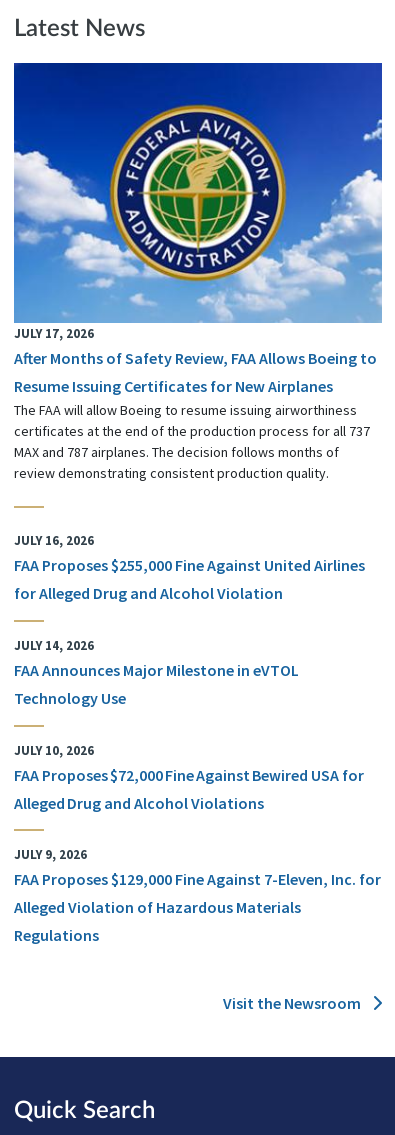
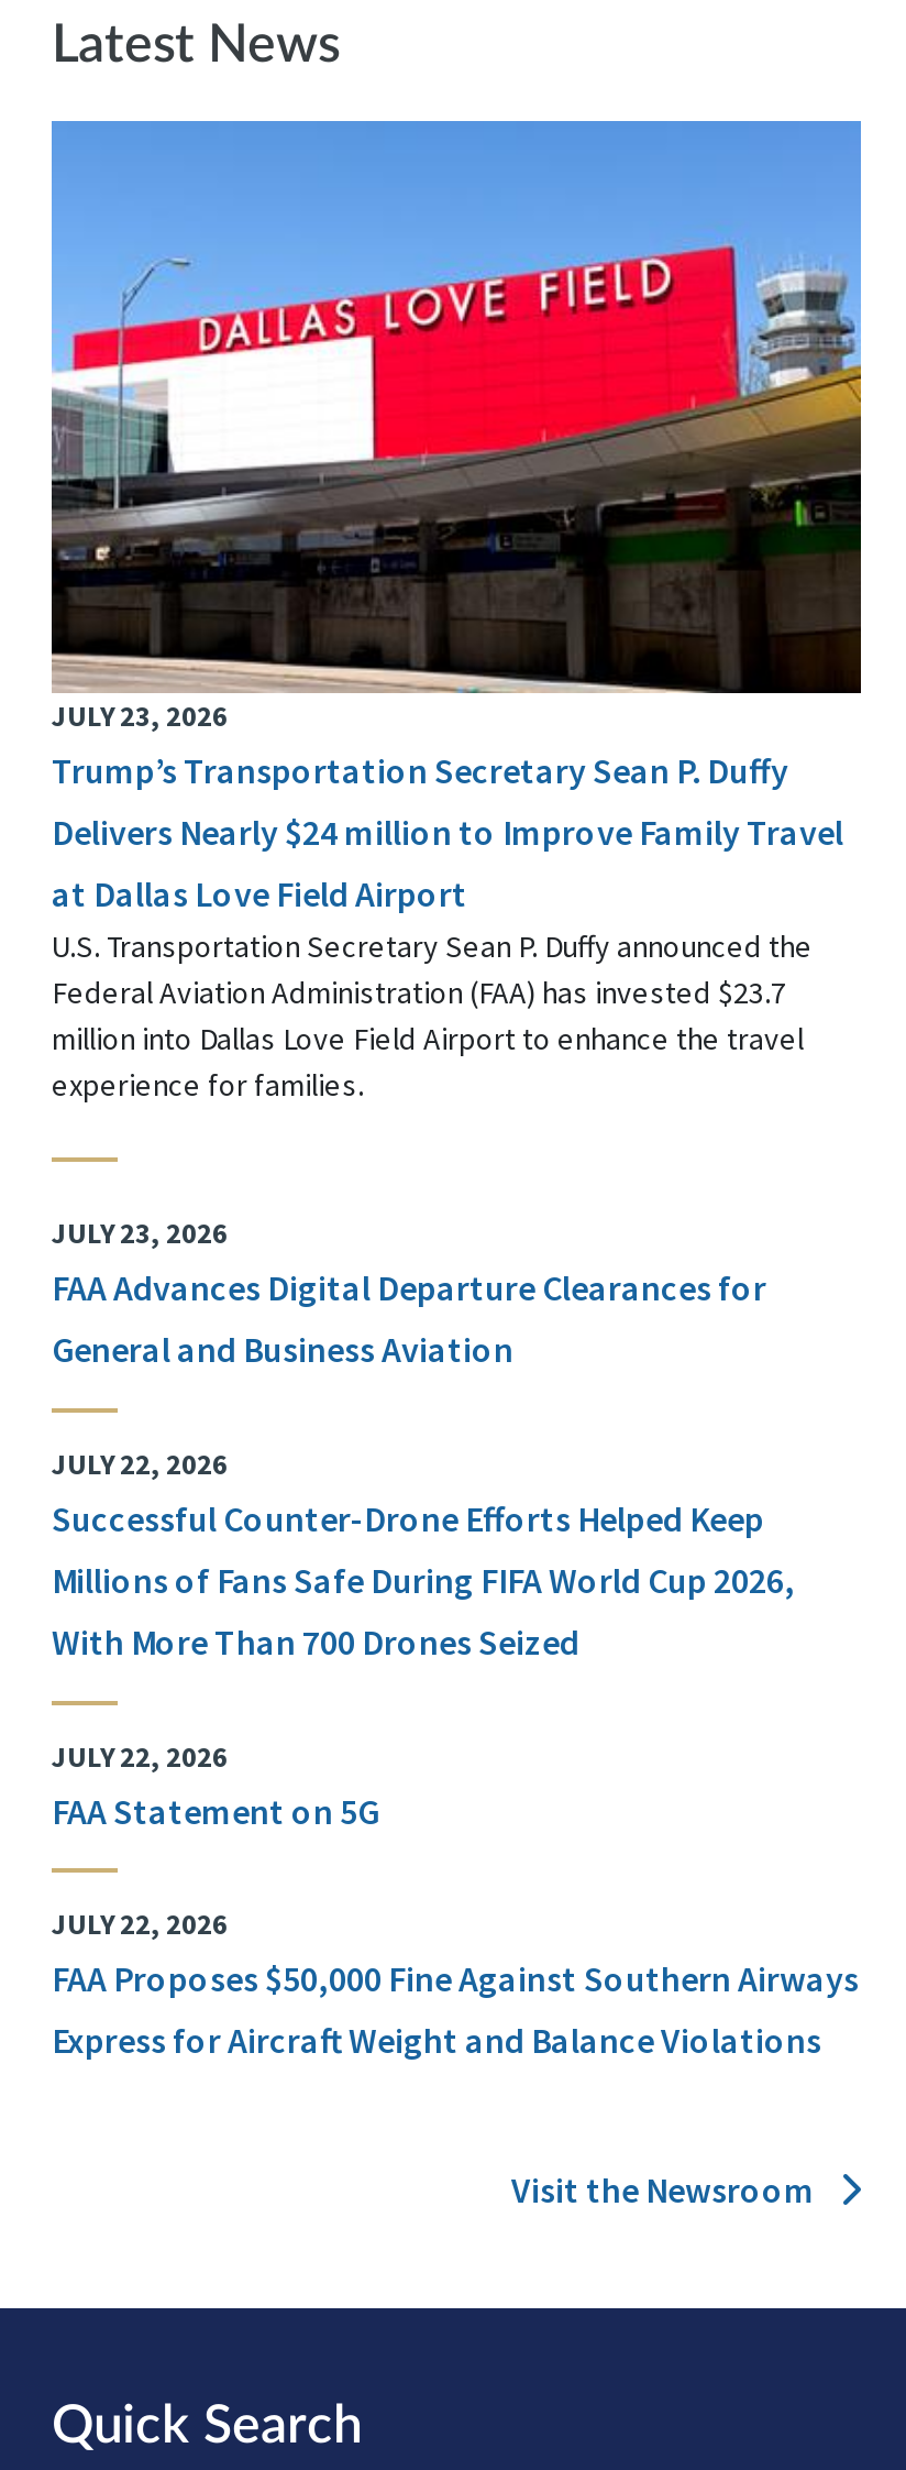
[13,62,383,482] [image] | JULY 17, 2026 | After Months of Safety Review, FAA Allows Boeing to | Resume Issuing Certificates for New Airplanes | The FAA will allow Boeing to resume issuing airworthiness | certificates at the end of the production process for all 737 | MAX and 787 airplanes. The decision follows months of | review demonstrating consistent production quality. -> [49,119,863,1104] [image] | JULY 23, 2026 | Trump’s Transportation Secretary Sean P. Duffy | Delivers Nearly $24 million to Improve Family Travel | at Dallas Love Field Airport | U.S. Transportation Secretary Sean P. Duffy announced the | Federal Aviation Administration (FAA) has invested $23.7 | million into Dallas Love Field Airport to enhance the travel | experience for families.
[14,532,365,603] JULY 16, 2026 | FAA Proposes $255,000 Fine Against United Airlines | for Alleged Drug and Alcohol Violation -> [52,1216,766,1372] JULY 23, 2026 | FAA Advances Digital Departure Clearances for | General and Business Aviation
[14,637,299,708] JULY 14, 2026 | FAA Announces Major Milestone in eVTOL | Technology Use -> [52,1446,795,1664] JULY 22, 2026 | Successful Counter-Drone Efforts Helped Keep | Millions of Fans Safe During FIFA World Cup 2026, | With More Than 700 Drones Seized
[14,742,364,813] JULY 10, 2026 | FAA Proposes $72,000 Fine Against Bewired USA for | Alleged Drug and Alcohol Violations -> [52,1737,379,1832] JULY 22, 2026 | FAA Statement on 5G
[14,846,381,945] JULY 9, 2026 | FAA Proposes $129,000 Fine Against 7-Eleven, Inc. for | Alleged Violation of Hazardous Materials | Regulations -> [52,1906,859,2062] JULY 22, 2026 | FAA Proposes $50,000 Fine Against Southern Airways | Express for Aircraft Weight and Balance Violations

